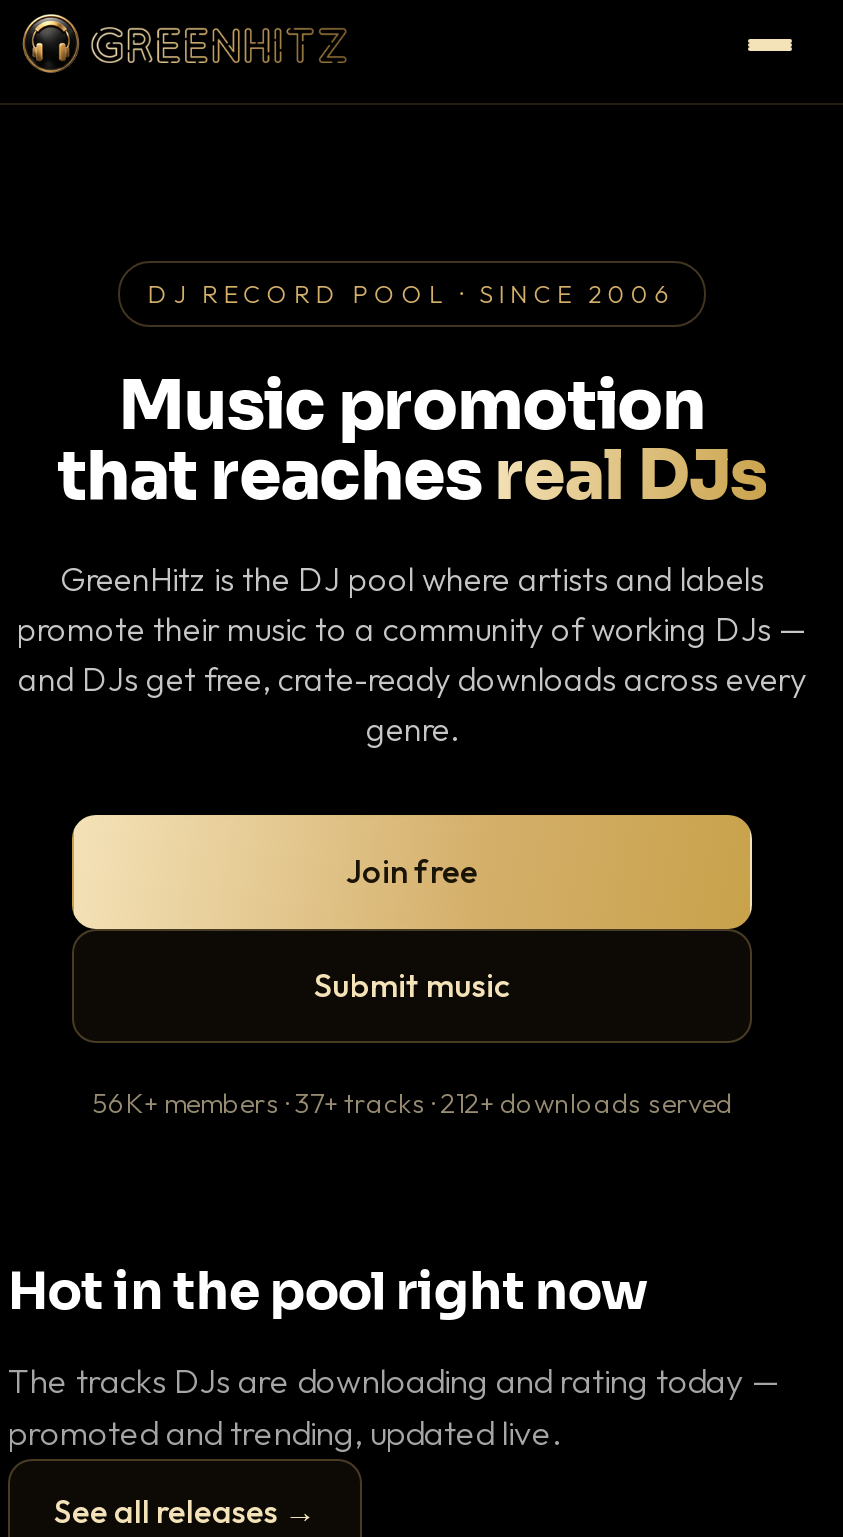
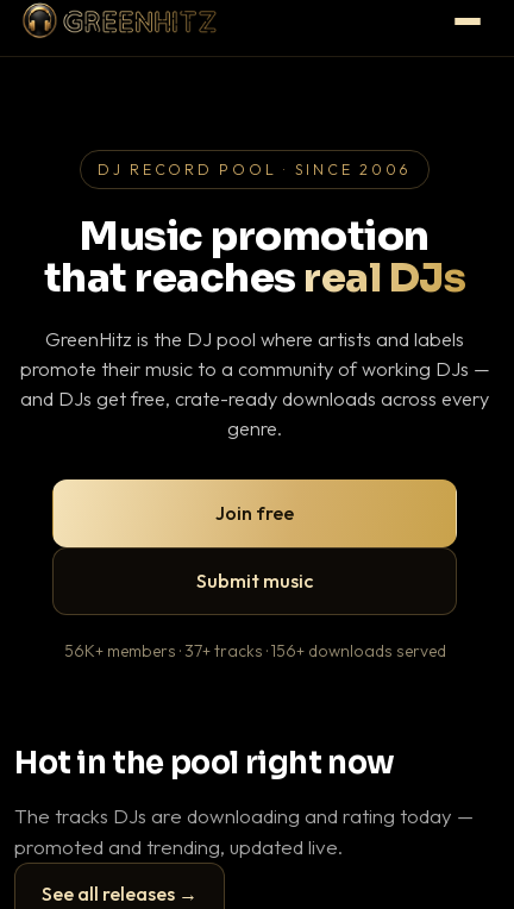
[92,1085,732,1121] 56K+ members · 37+ tracks · 212+ downloads served -> [64,640,446,662] 56K+ members · 37+ tracks · 156+ downloads served

